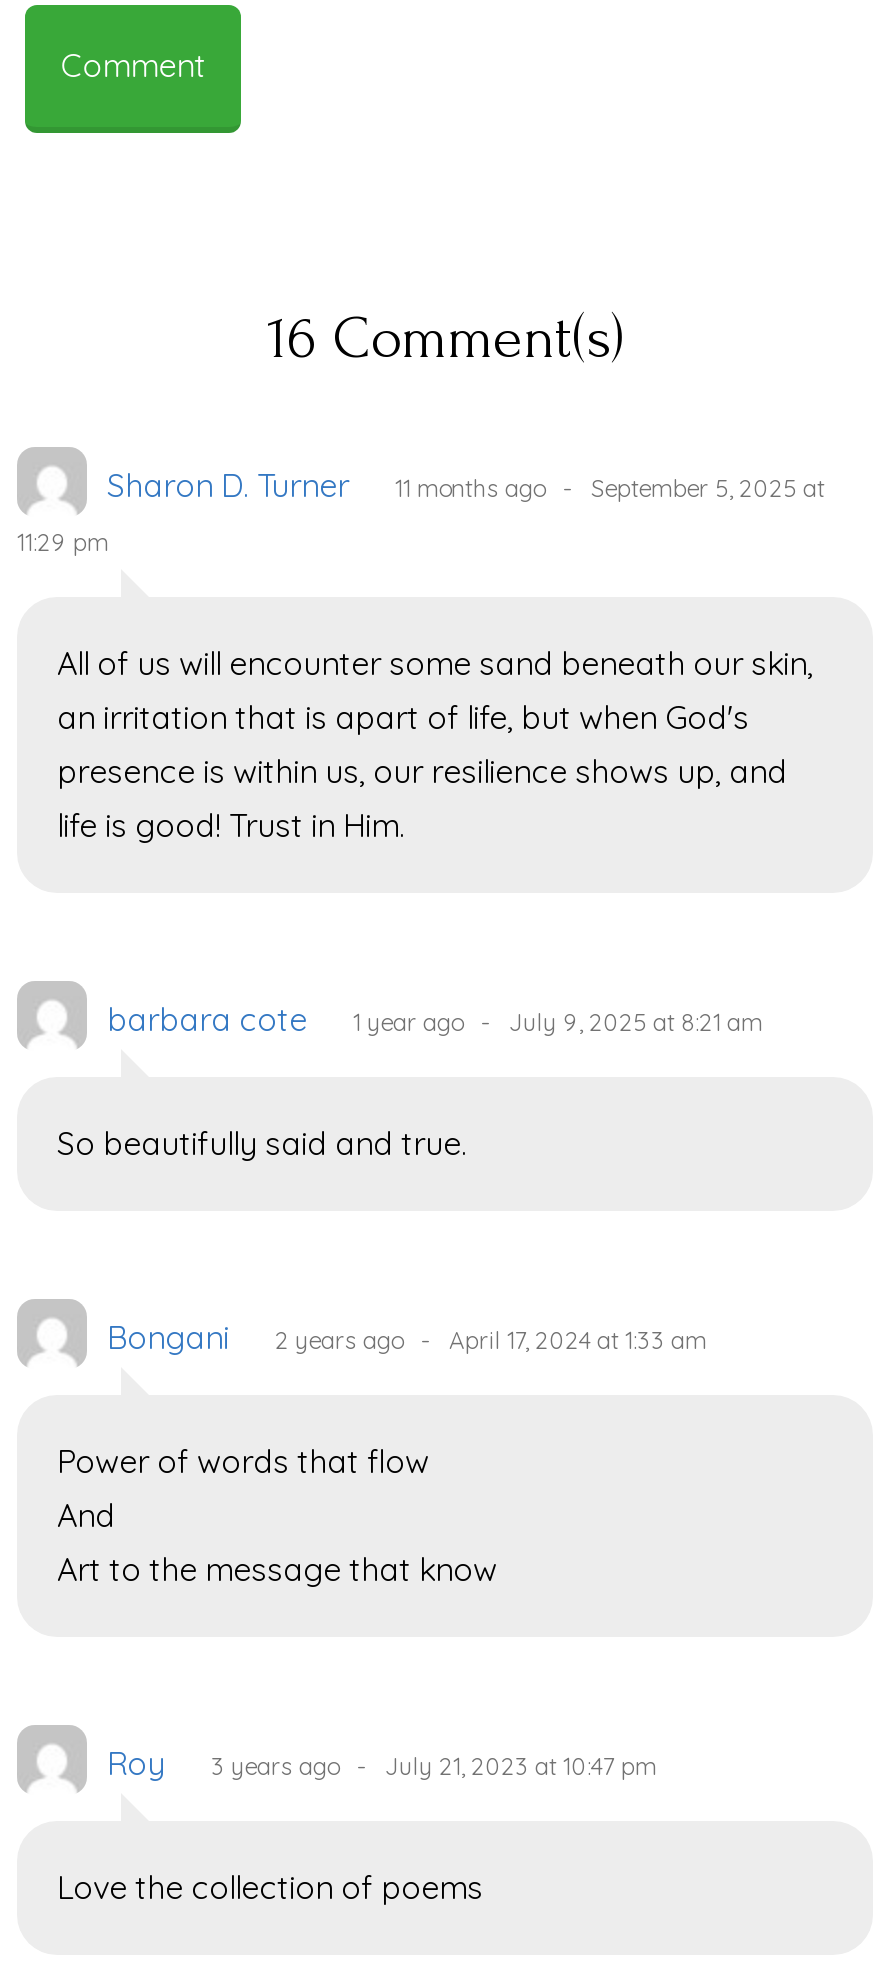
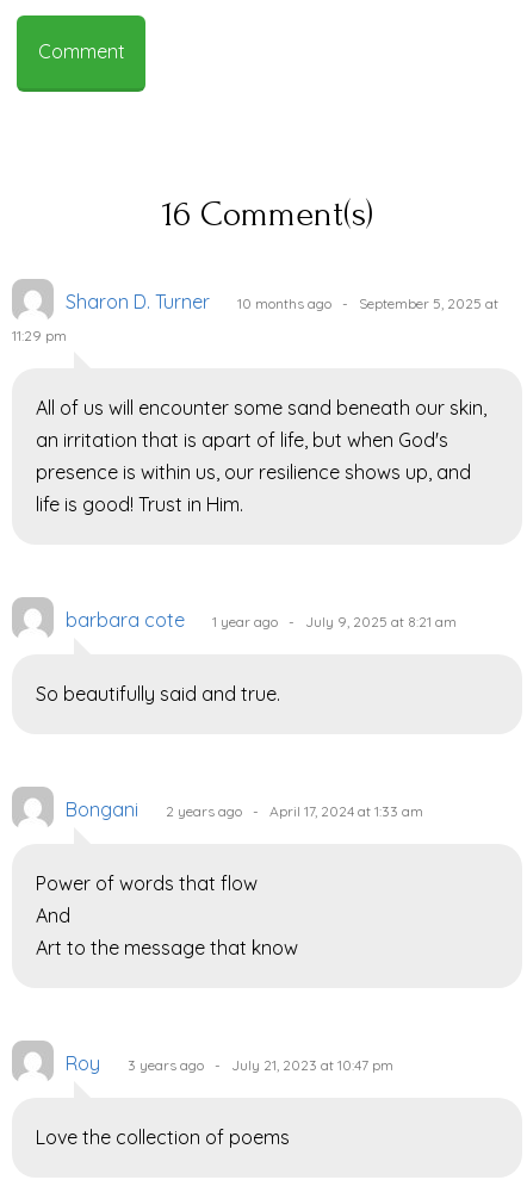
[389,472,825,502] 11 months ago - September 5, 2025 at -> [234,294,498,312] 10 months ago - September 5, 2025 at

